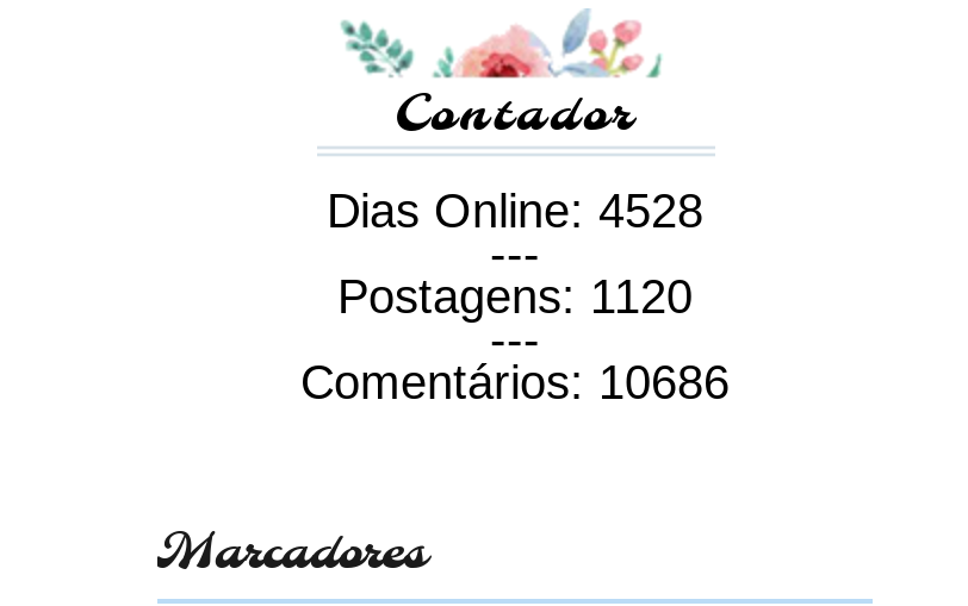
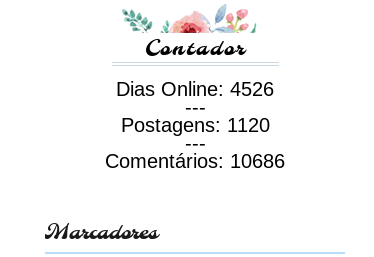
[327,184,703,236] Dias Online: 4528 -> [116,78,274,100] Dias Online: 4526

